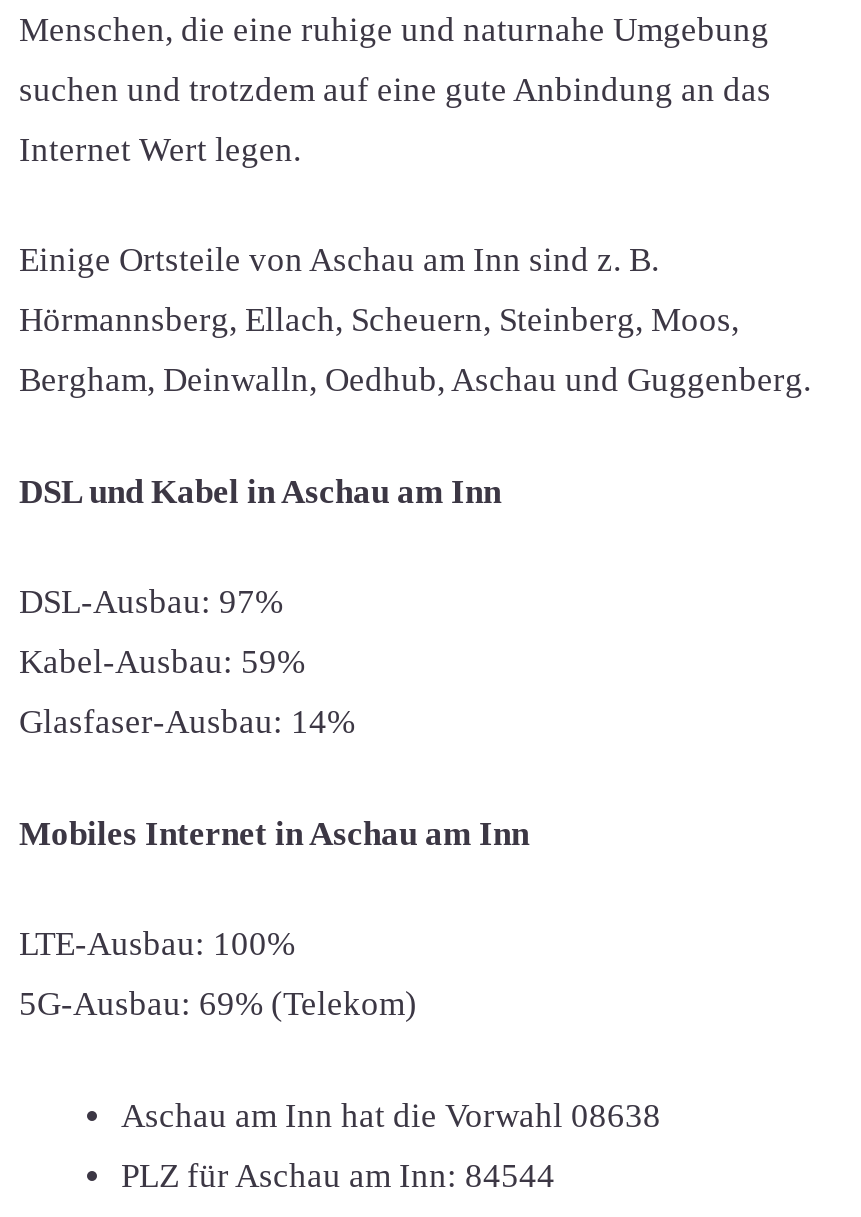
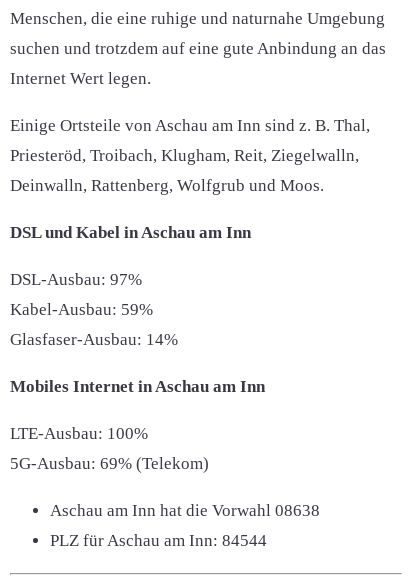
[19,241,659,279] Einige Ortsteile von Aschau am Inn sind z. B. -> [10,116,370,135] Einige Ortsteile von Aschau am Inn sind z. B. Thal,
[19,301,739,339] Hörmannsberg, Ellach, Scheuern, Steinberg, Moos, -> [10,146,359,165] Priesteröd, Troibach, Klugham, Reit, Ziegelwalln,
[19,361,811,399] Bergham, Deinwalln, Oedhub, Aschau und Guggenberg. -> [10,176,324,195] Deinwalln, Rattenberg, Wolfgrub und Moos.

